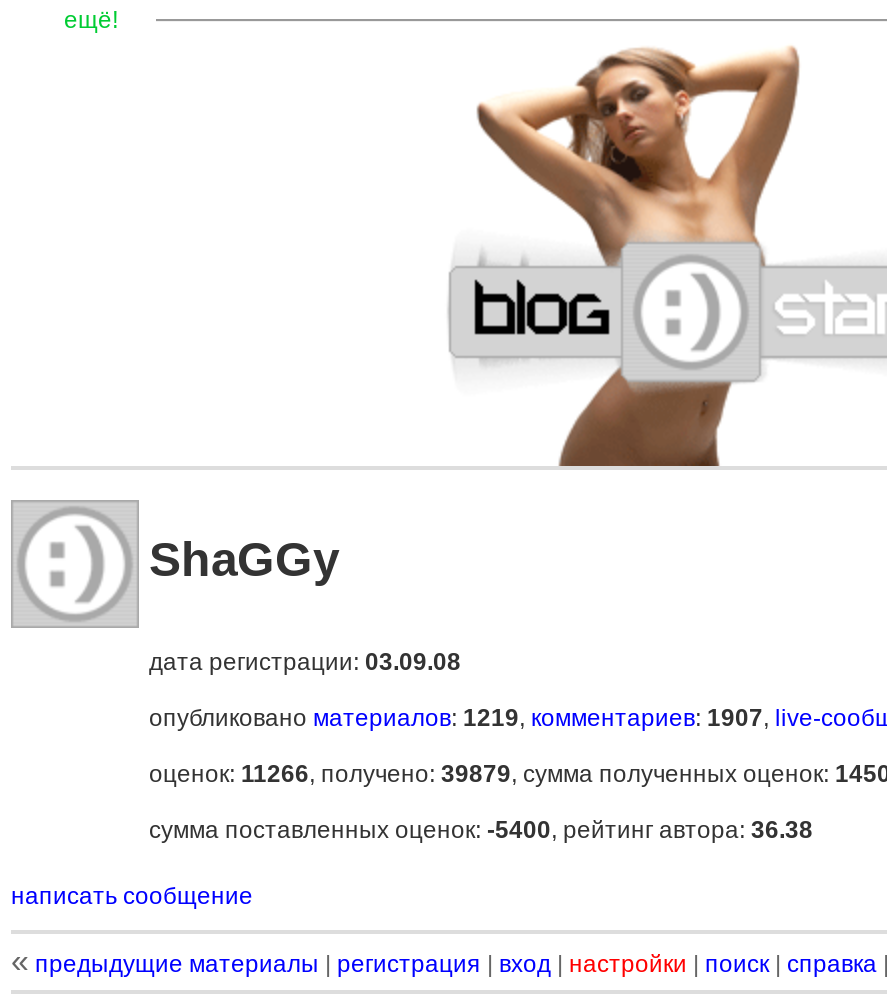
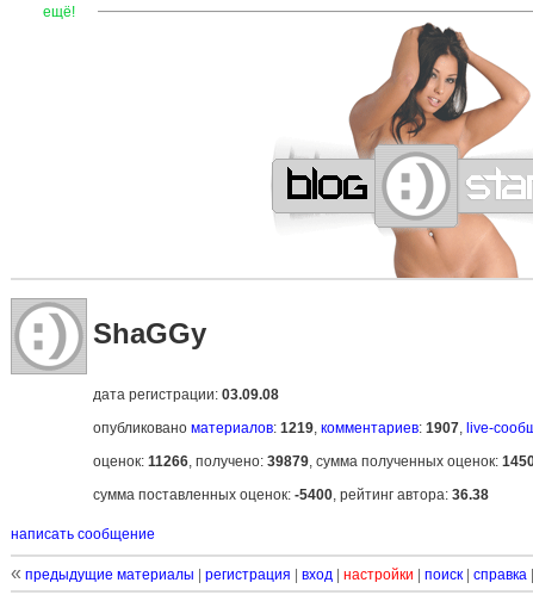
[475,40,881,266] [image] -> [289,24,529,160] [image]
[557,358,861,468] [image] -> [337,212,519,279] [image]

